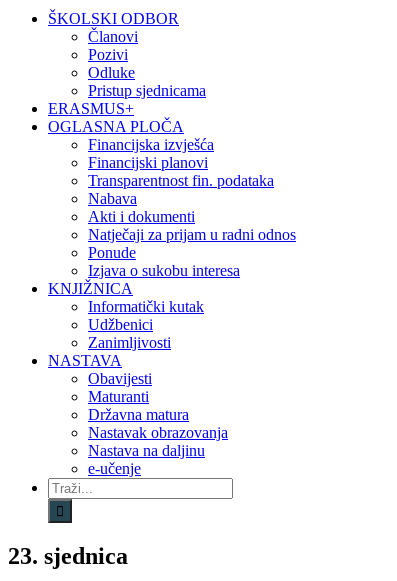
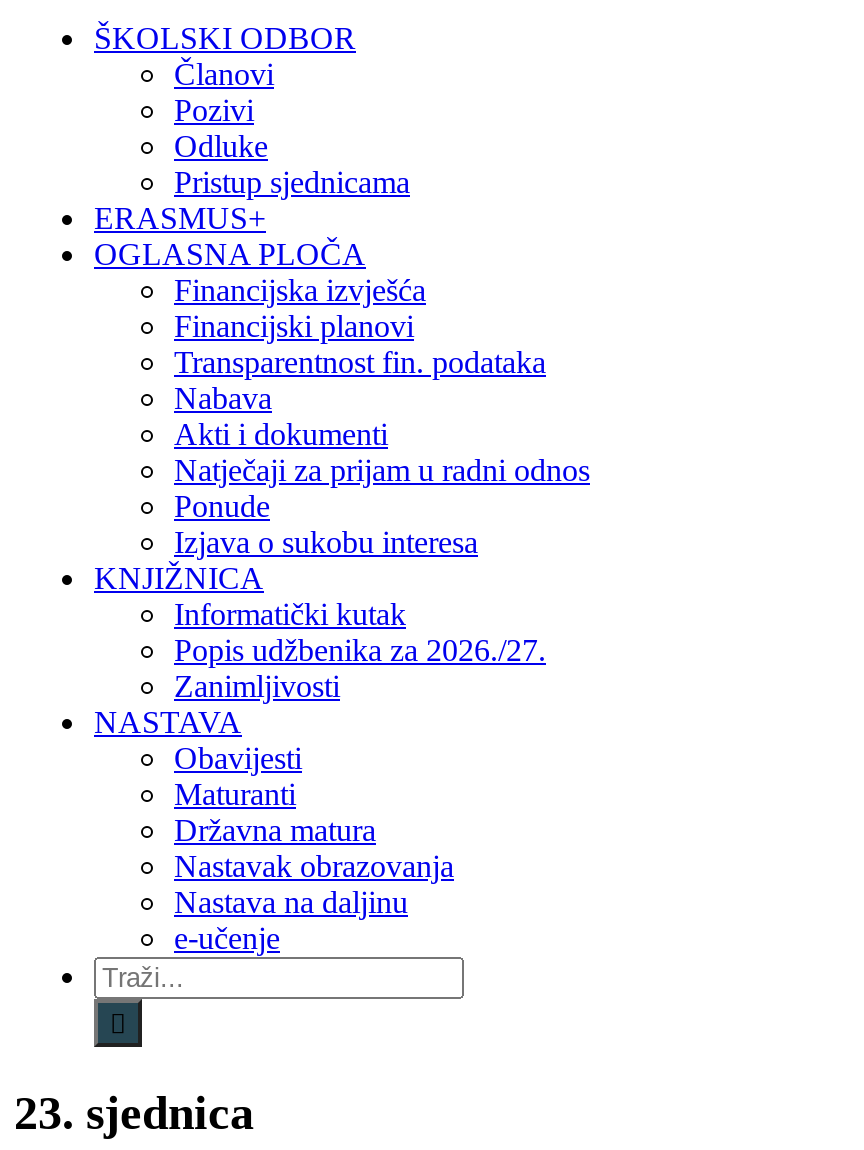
[88,316,153,333] Udžbenici -> [174,633,546,667] Popis udžbenika za 2026./27.

